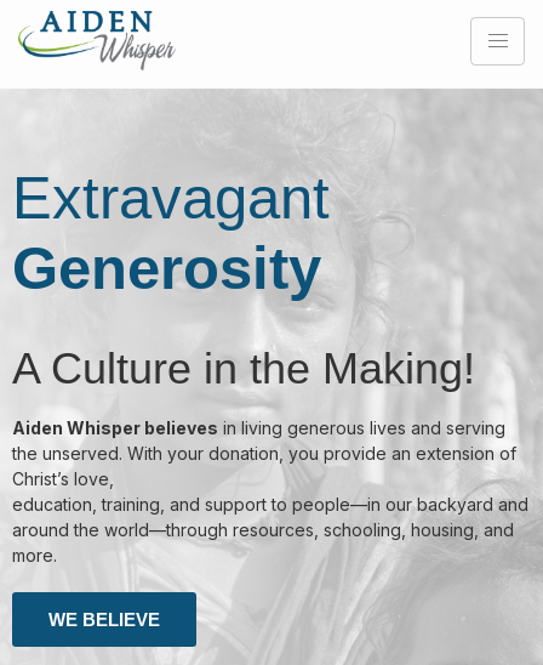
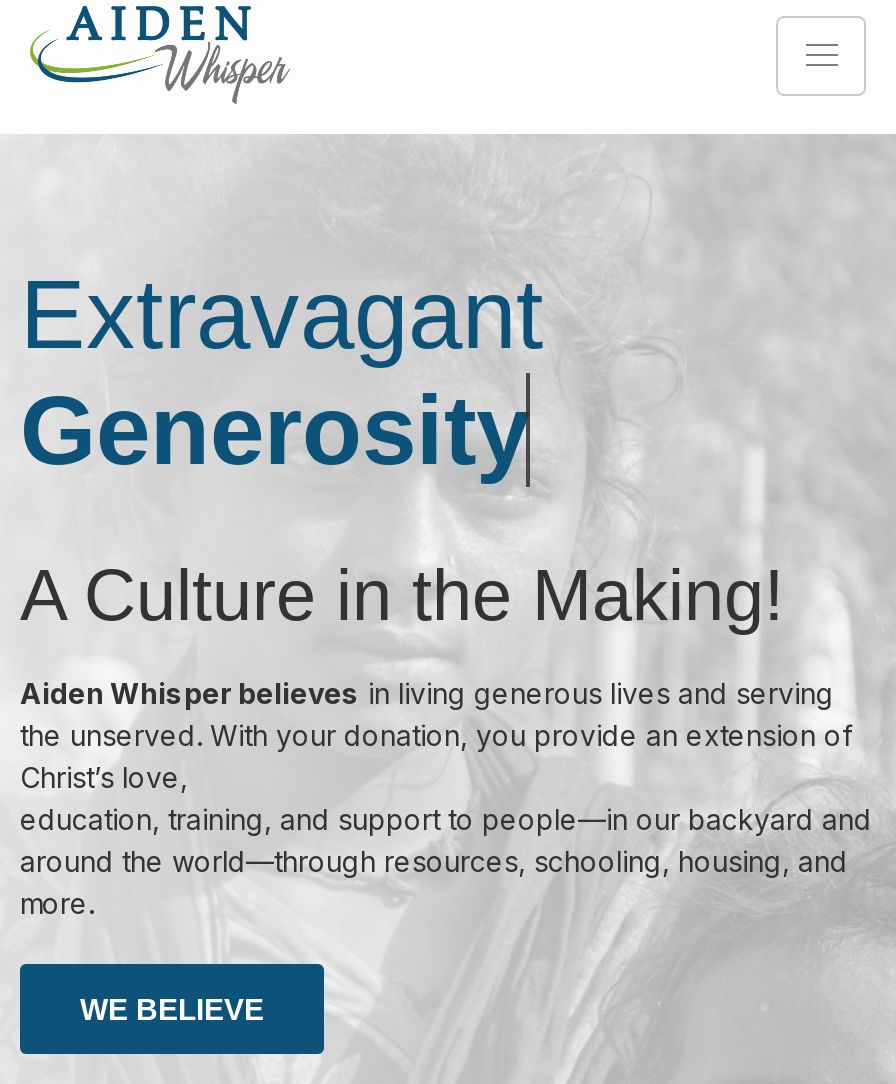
[12,236,321,301] Generosity -> [20,377,210,485] Gen

